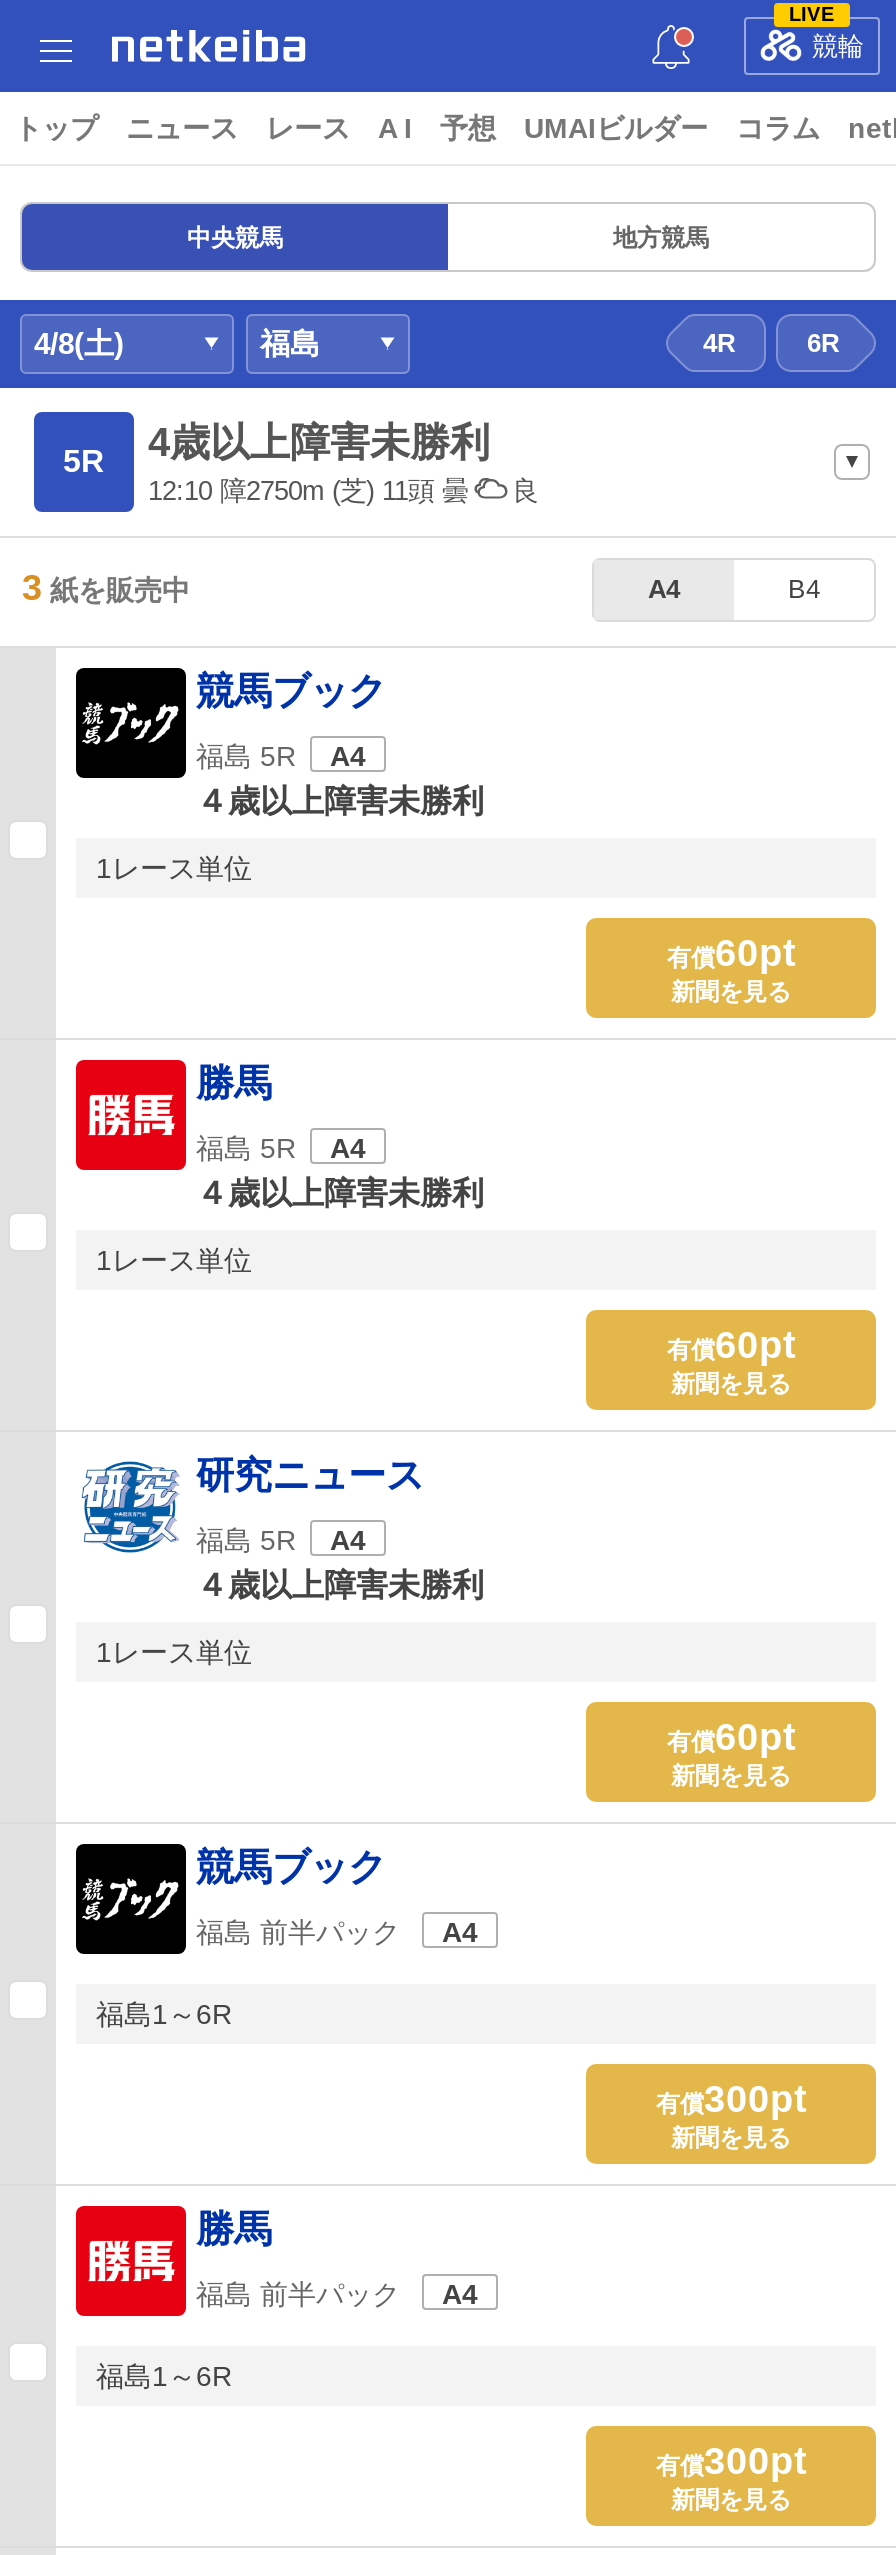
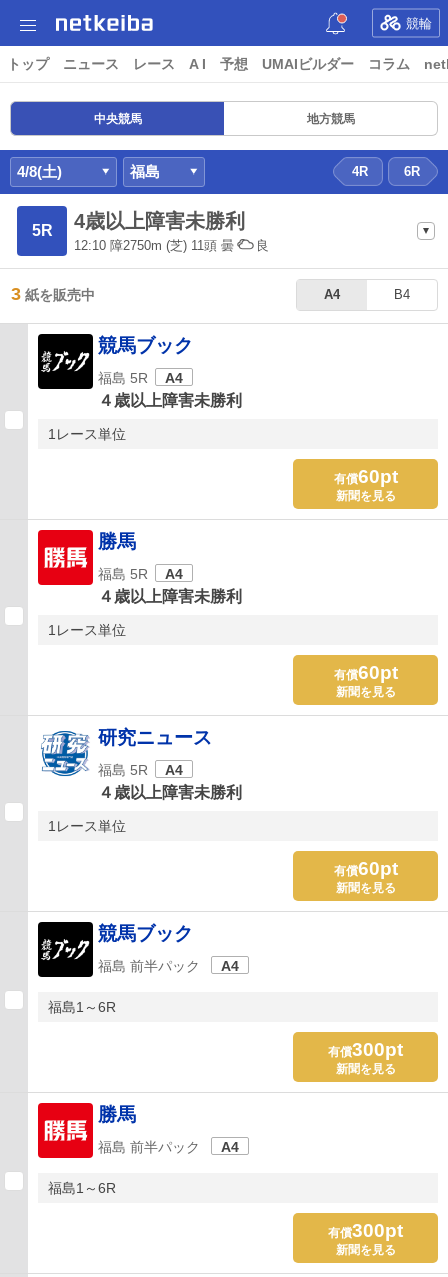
[789,3,835,25] LIVE -> none

